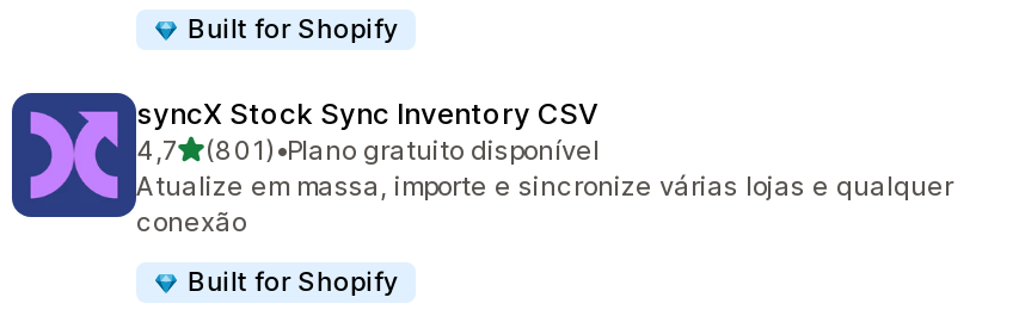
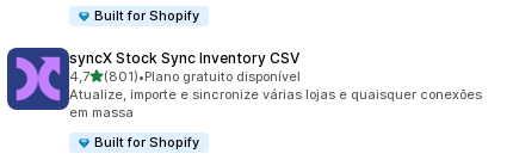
[136,169,953,238] Atualize em massa, importe e sincronize várias lojas e qualquer | conexão -> [69,86,482,121] Atualize, importe e sincronize várias lojas e quaisquer conexões | em massa

